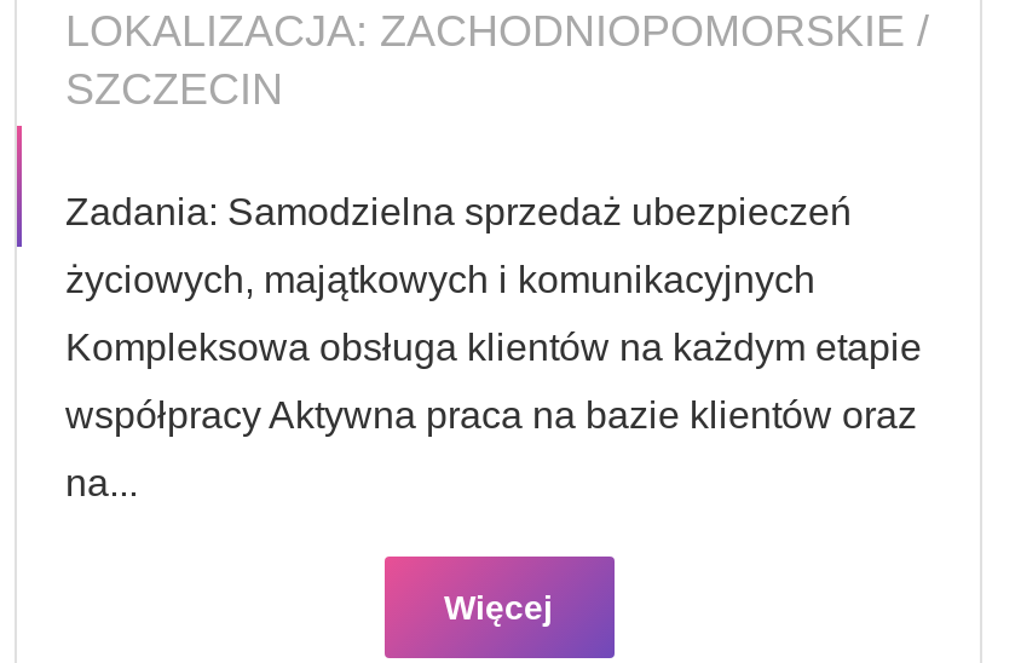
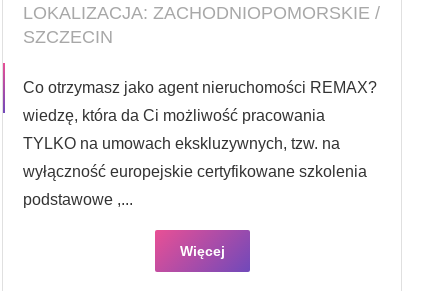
[65,191,852,232] Zadania: Samodzielna sprzedaż ubezpieczeń -> [23,79,377,96] Co otrzymasz jako agent nieruchomości REMAX?
[65,259,815,300] życiowych, majątkowych i komunikacyjnych -> [23,107,325,124] wiedzę, która da Ci możliwość pracowania
[65,327,922,368] Kompleksowa obsługa klientów na każdym etapie -> [23,135,340,152] TYLKO na umowach ekskluzywnych, tzw. na
[65,394,917,436] współpracy Aktywna praca na bazie klientów oraz -> [23,163,367,180] wyłączność europejskie certyfikowane szkolenia
[65,462,138,503] na... -> [23,191,133,208] podstawowe ,...

